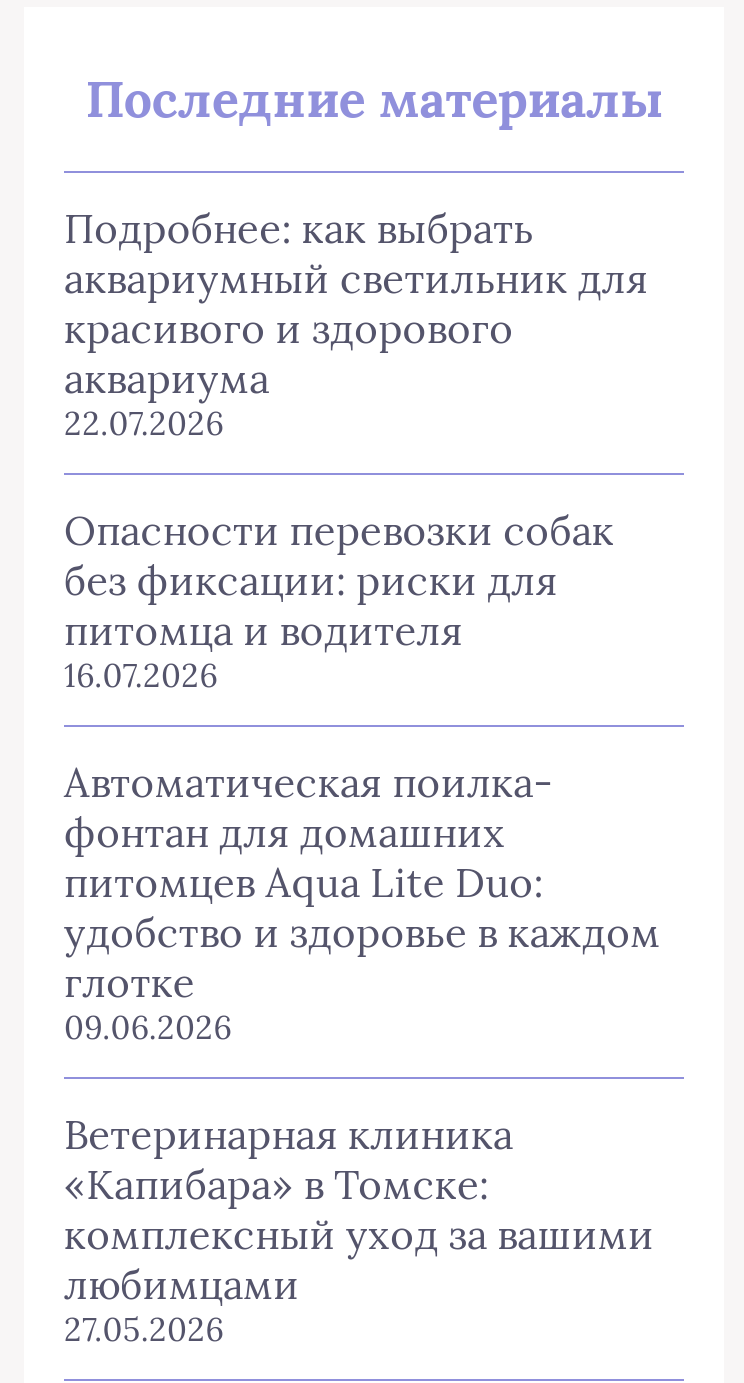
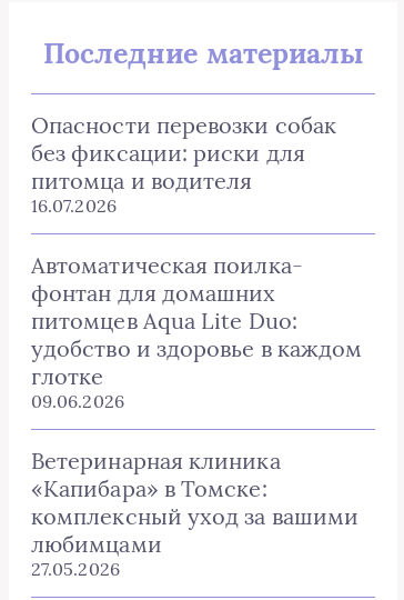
[64,203,648,443] Подробнее: как выбрать | аквариумный светильник для | красивого и здорового | аквариума | 22.07.2026 -> none

